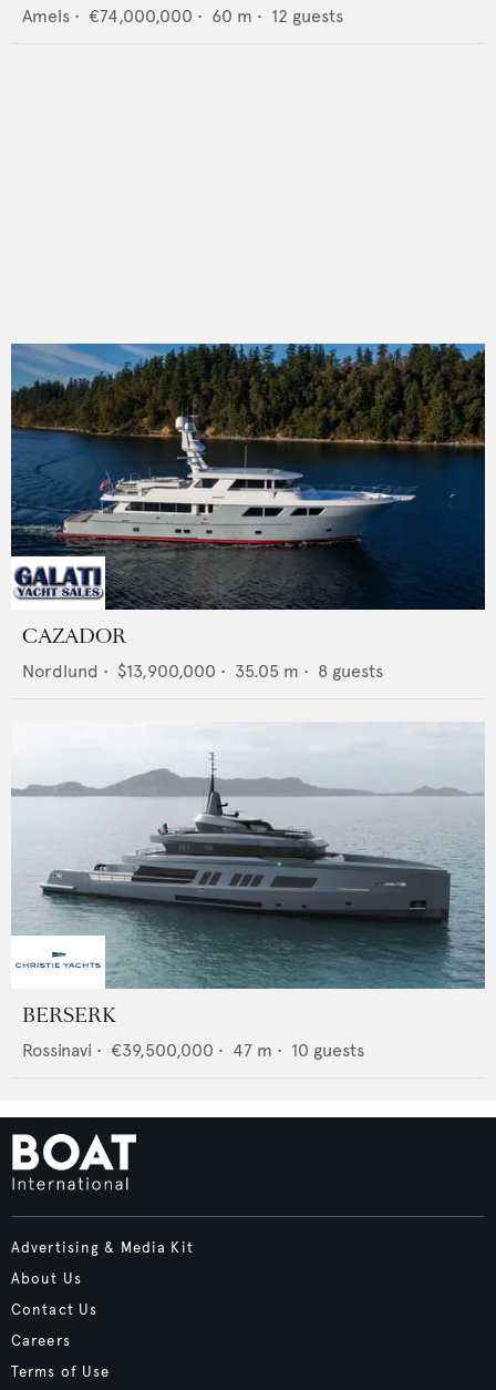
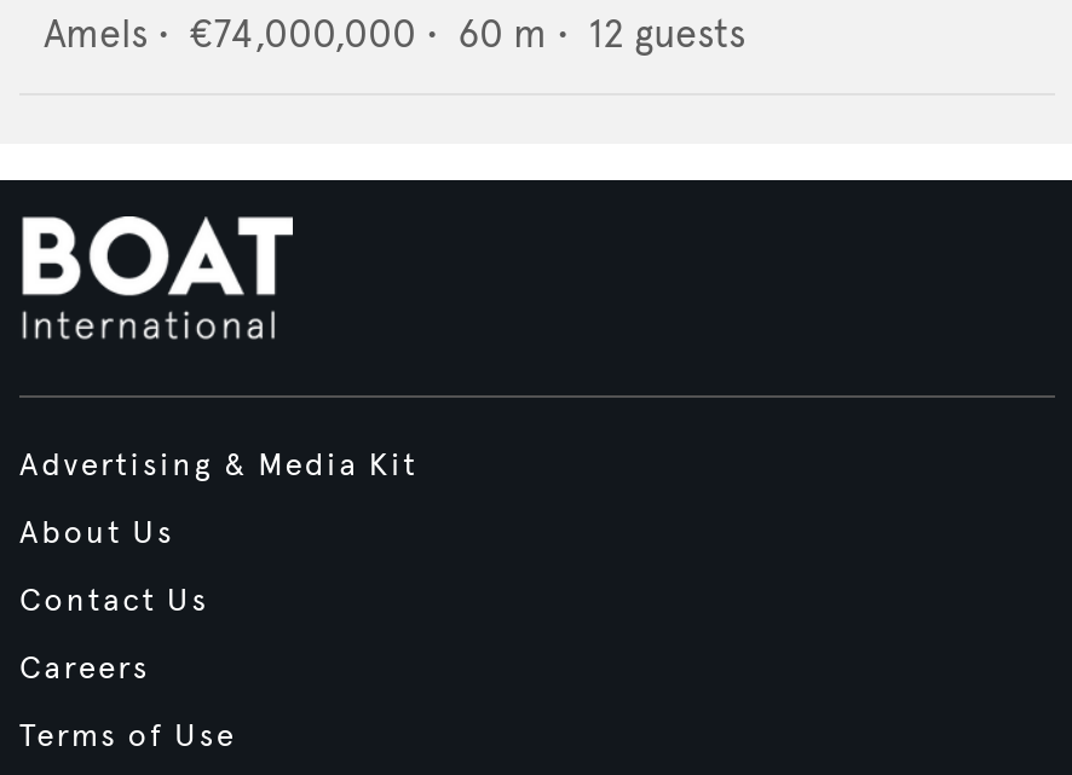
[10,343,486,682] [image] | CAZADOR | Nordlund • $13,900,000 • 35.05 m • 8 guests -> none
[11,730,486,1061] [image] | BERSERK | Rossinavi • €39,500,000 • 47 m • 10 guests -> none

